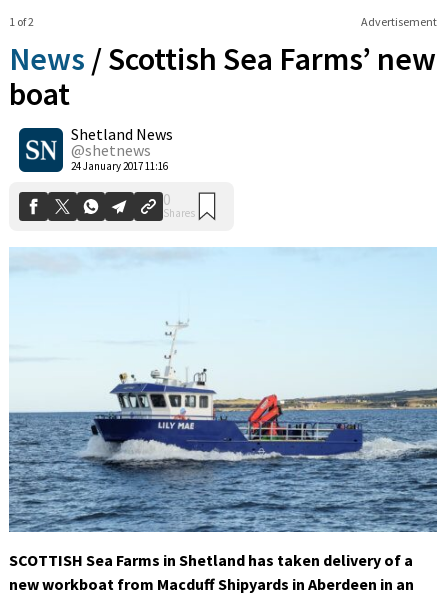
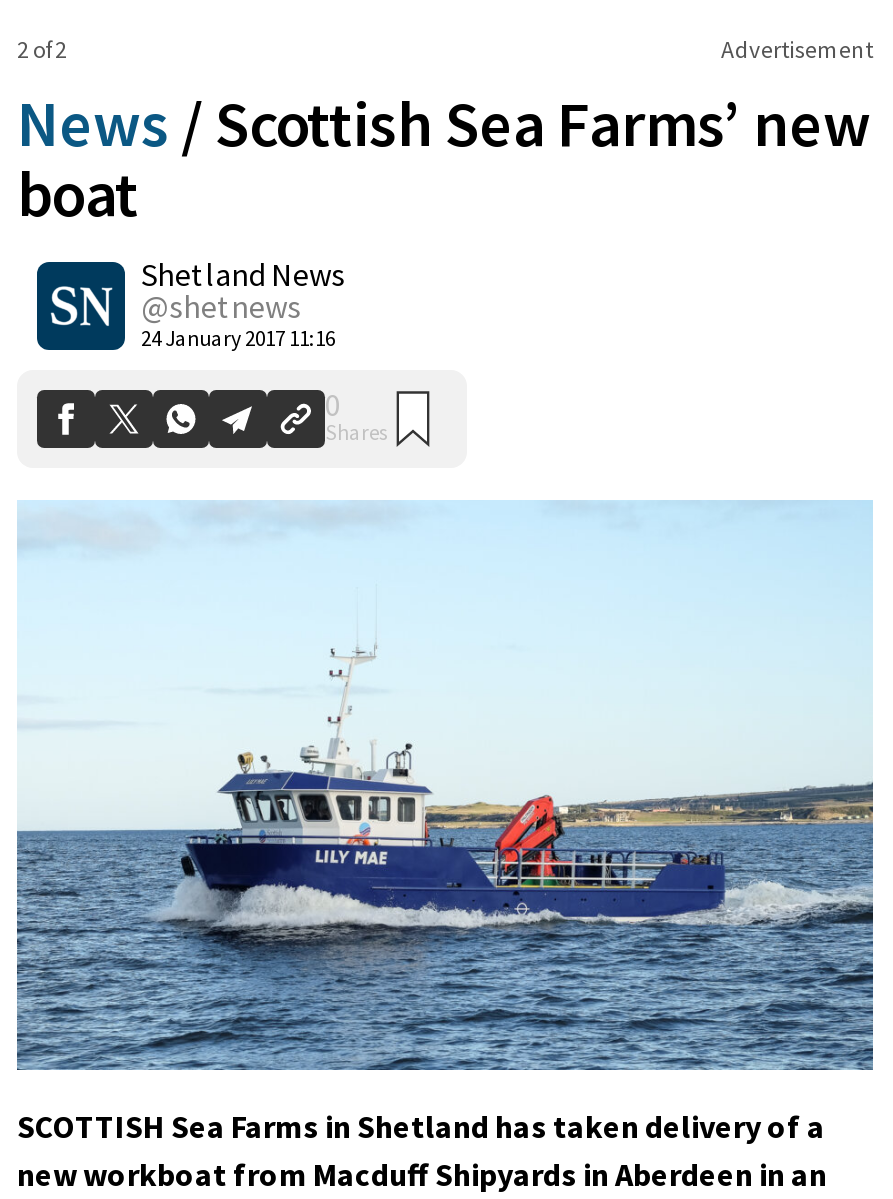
[9,14,34,29] 1 of 2 -> [17,34,67,64] 2 of 2

